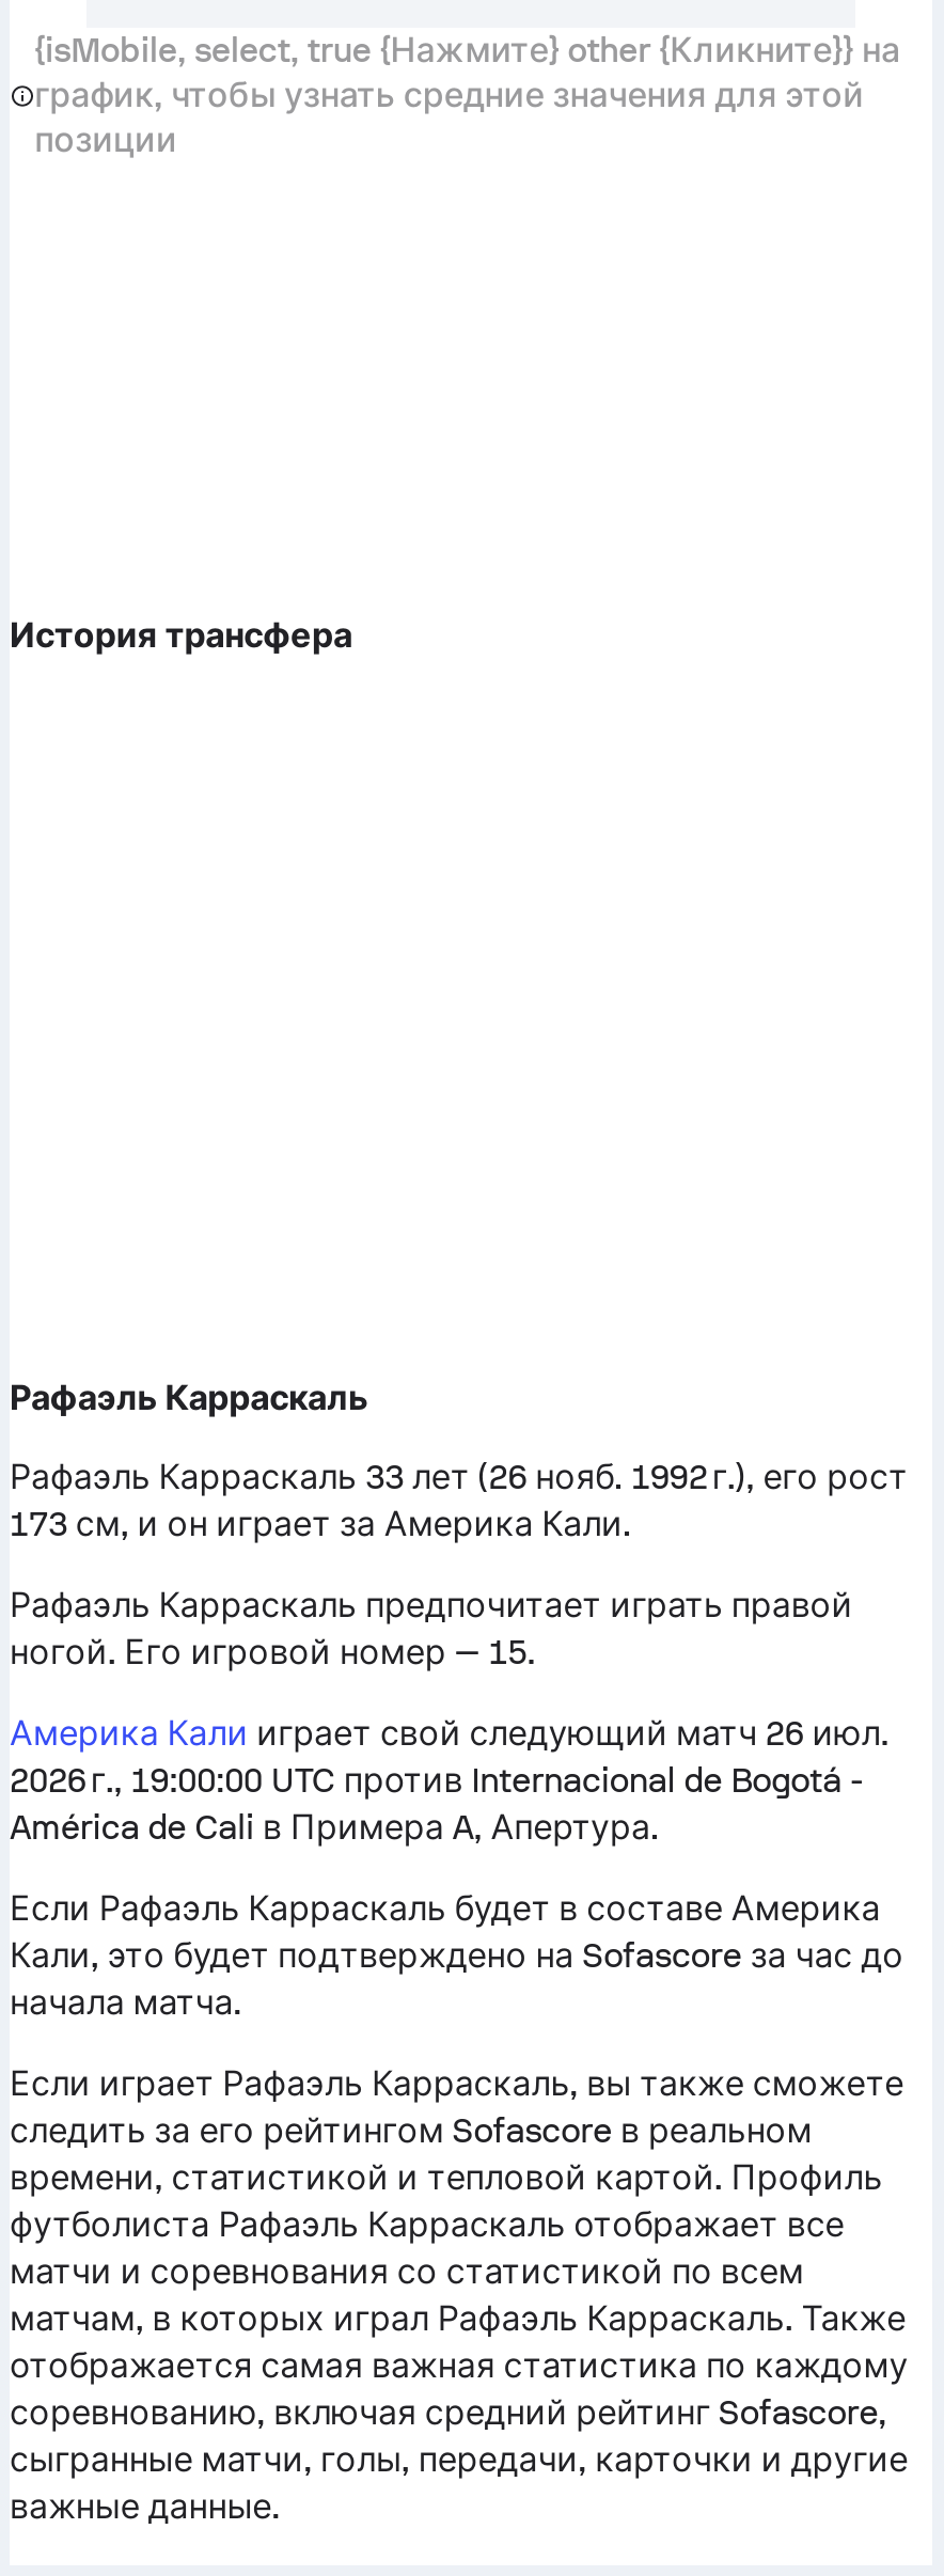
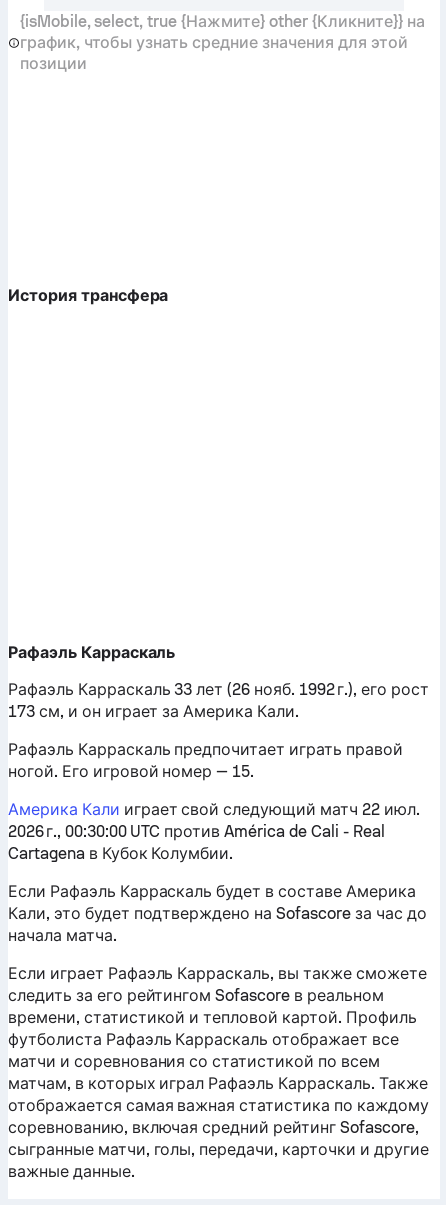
[10,1713,889,1848] Америка Кали играет свой следующий матч 26 июл. | 2026 г., 19:00:00 UTC против Internacional de Bogotá - | América de Cali в Примера A, Апертура. -> [8,800,420,863] Америка Кали играет свой следующий матч 22 июл. | 2026 г., 00:30:00 UTC против América de Cali - Real | Cartagena в Кубок Колумбии.

